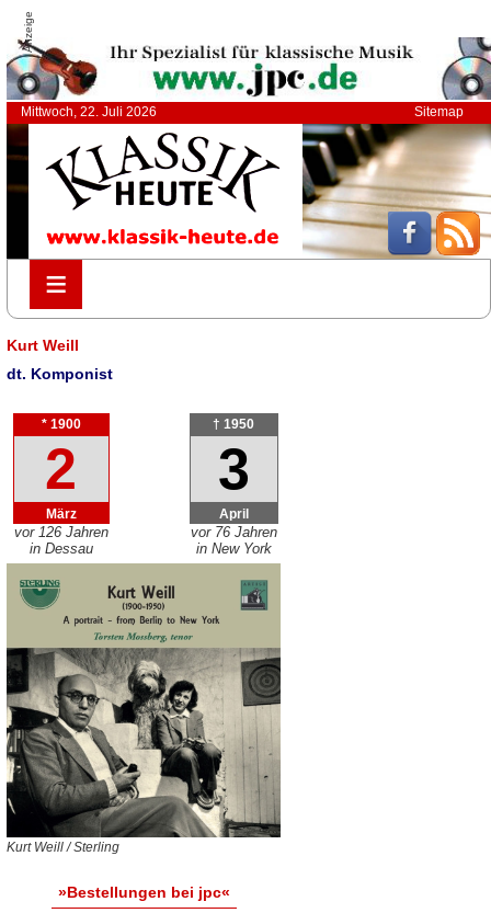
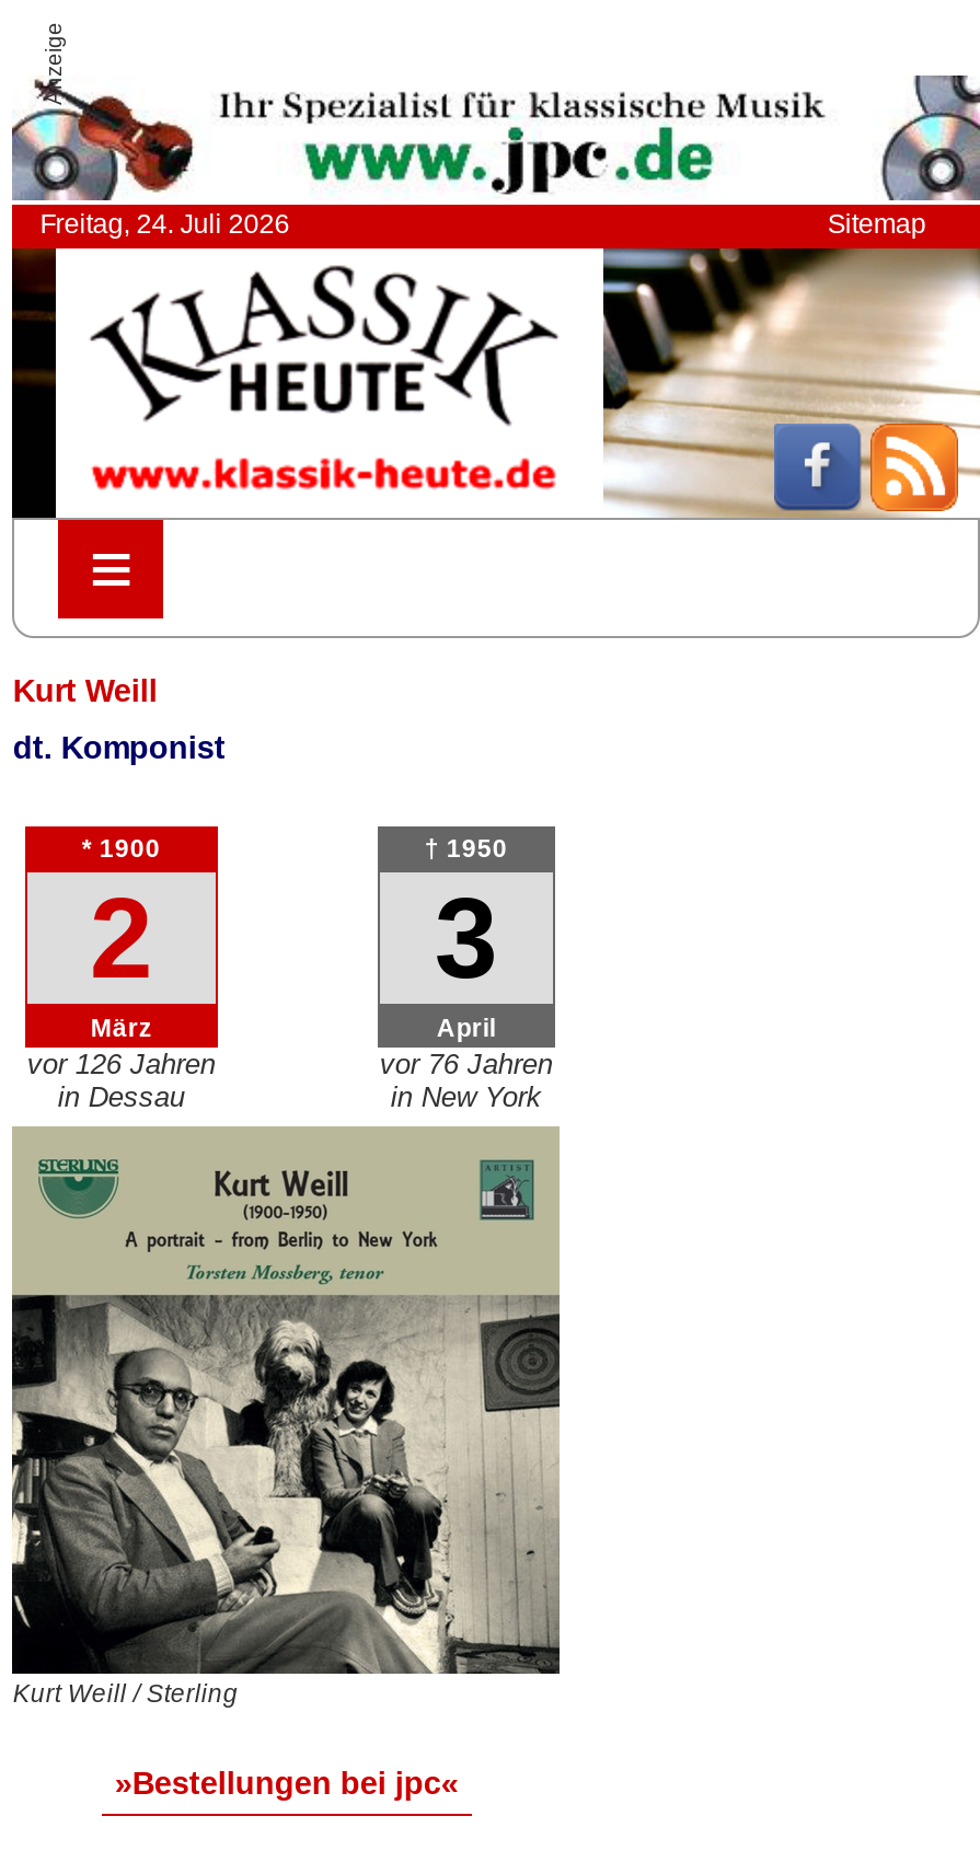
[20,104,156,120] Mittwoch, 22. Juli 2026 -> [40,209,290,240] Freitag, 24. Juli 2026

